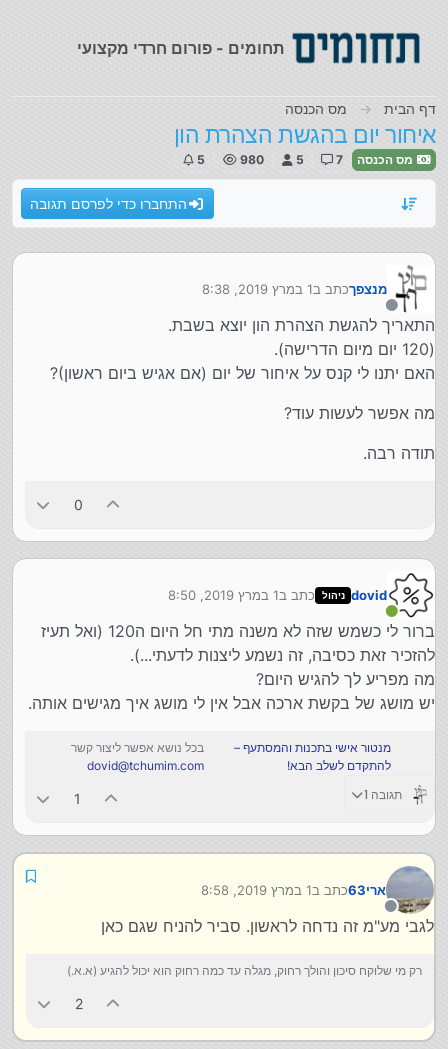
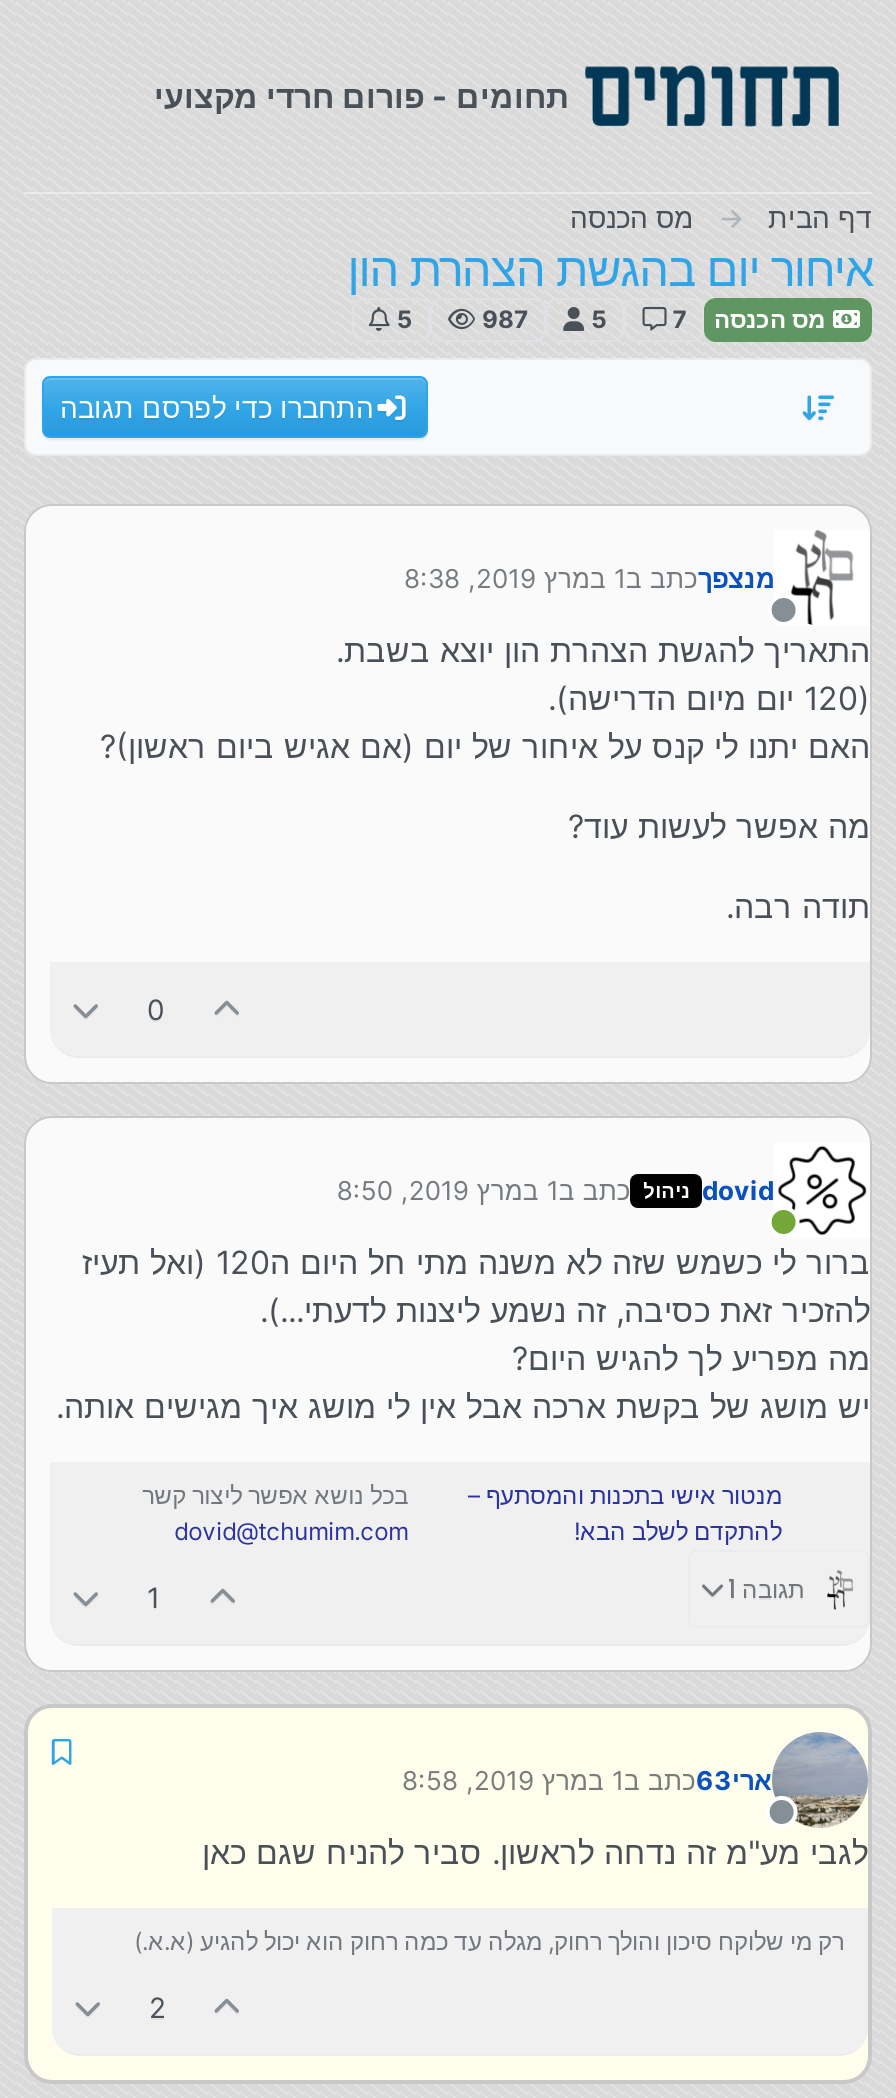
[240,152,264,167] 980 -> [482,304,528,334] 987

